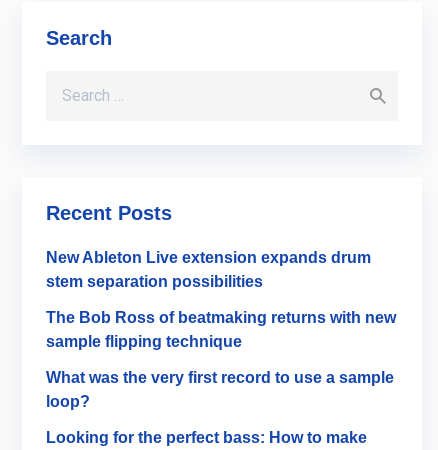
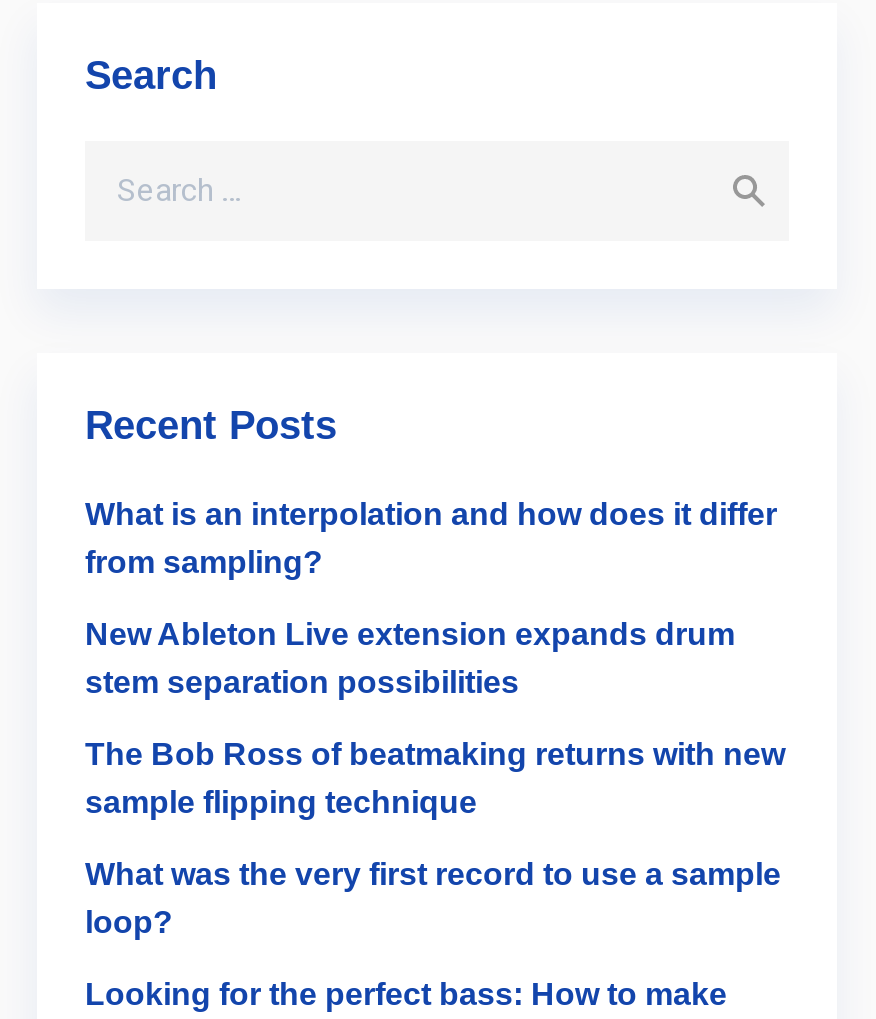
none -> [85,497,777,579] What is an interpolation and how does it differ | from sampling?

